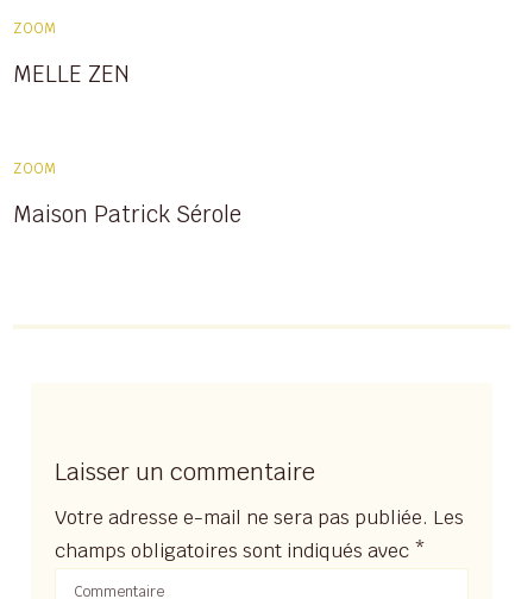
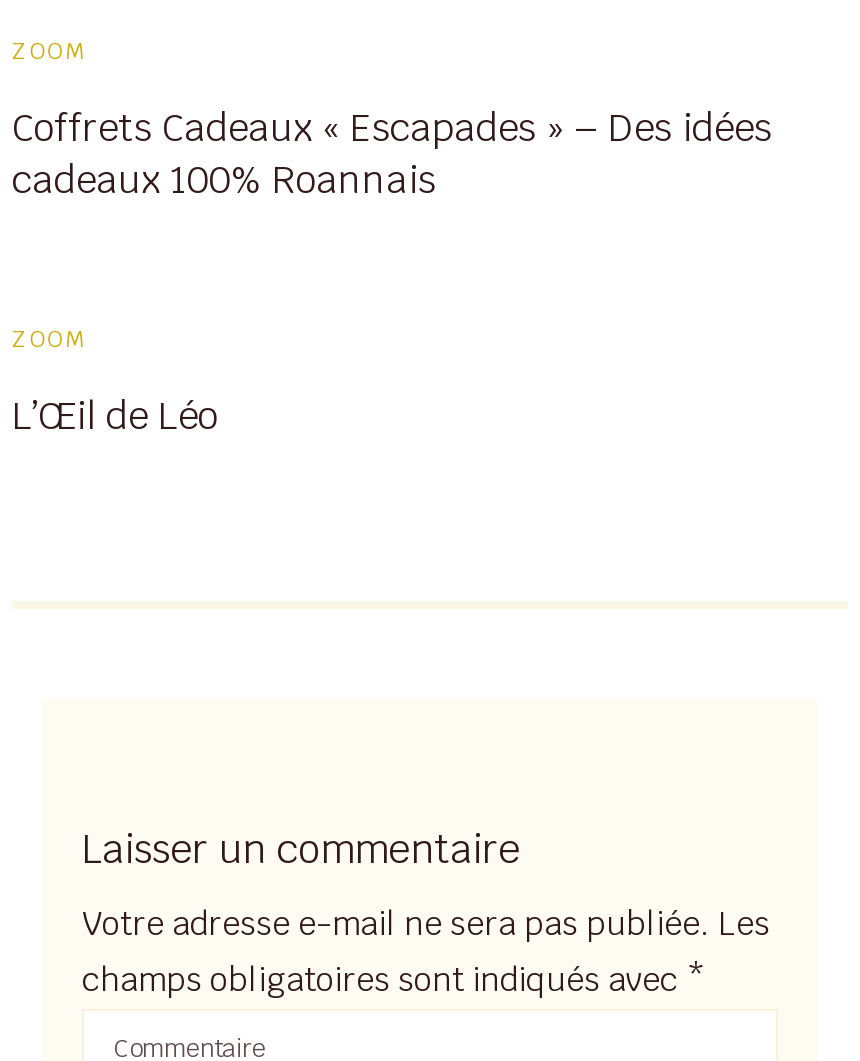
[13,60,130,88] MELLE ZEN -> [12,103,772,203] Coffrets Cadeaux « Escapades » – Des idées | cadeaux 100% Roannais
[13,200,241,229] Maison Patrick Sérole -> [12,391,218,439] L’Œil de Léo

